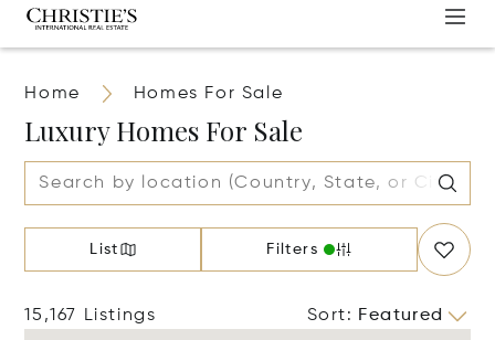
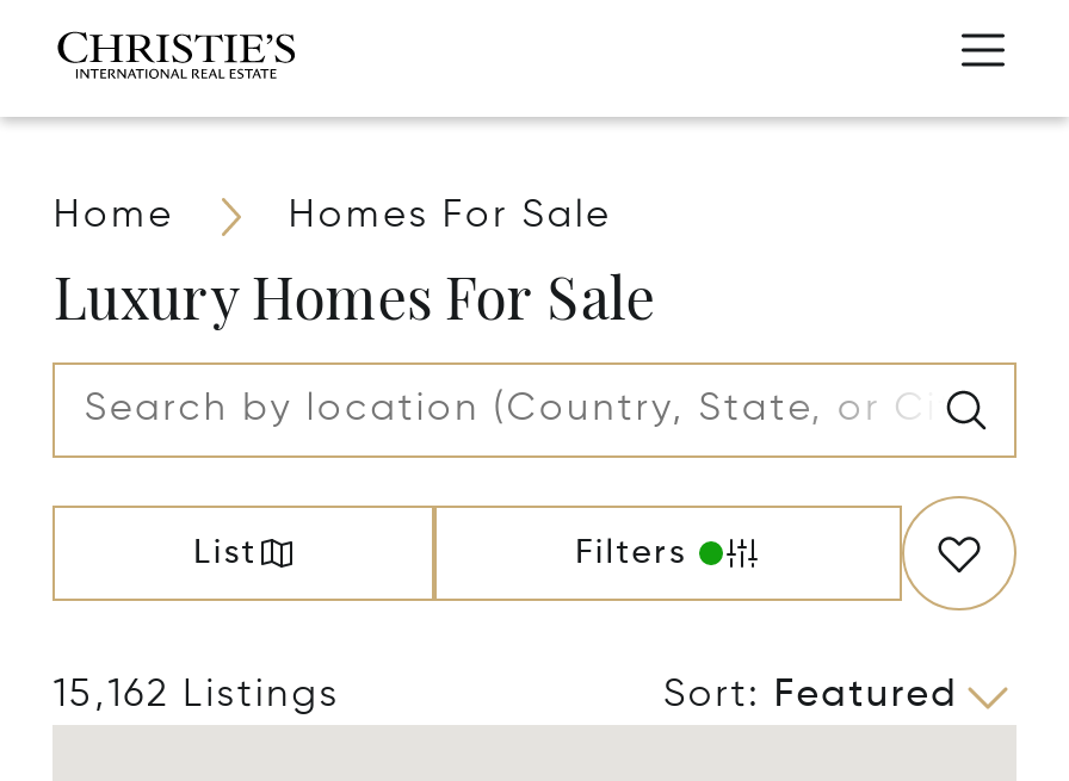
[25,307,156,325] 15,167 Listings -> [53,677,340,715] 15,162 Listings

